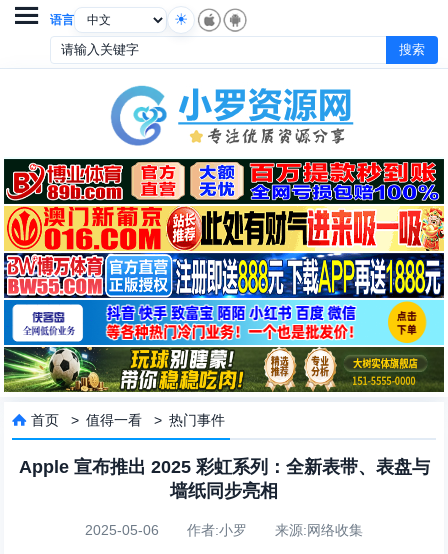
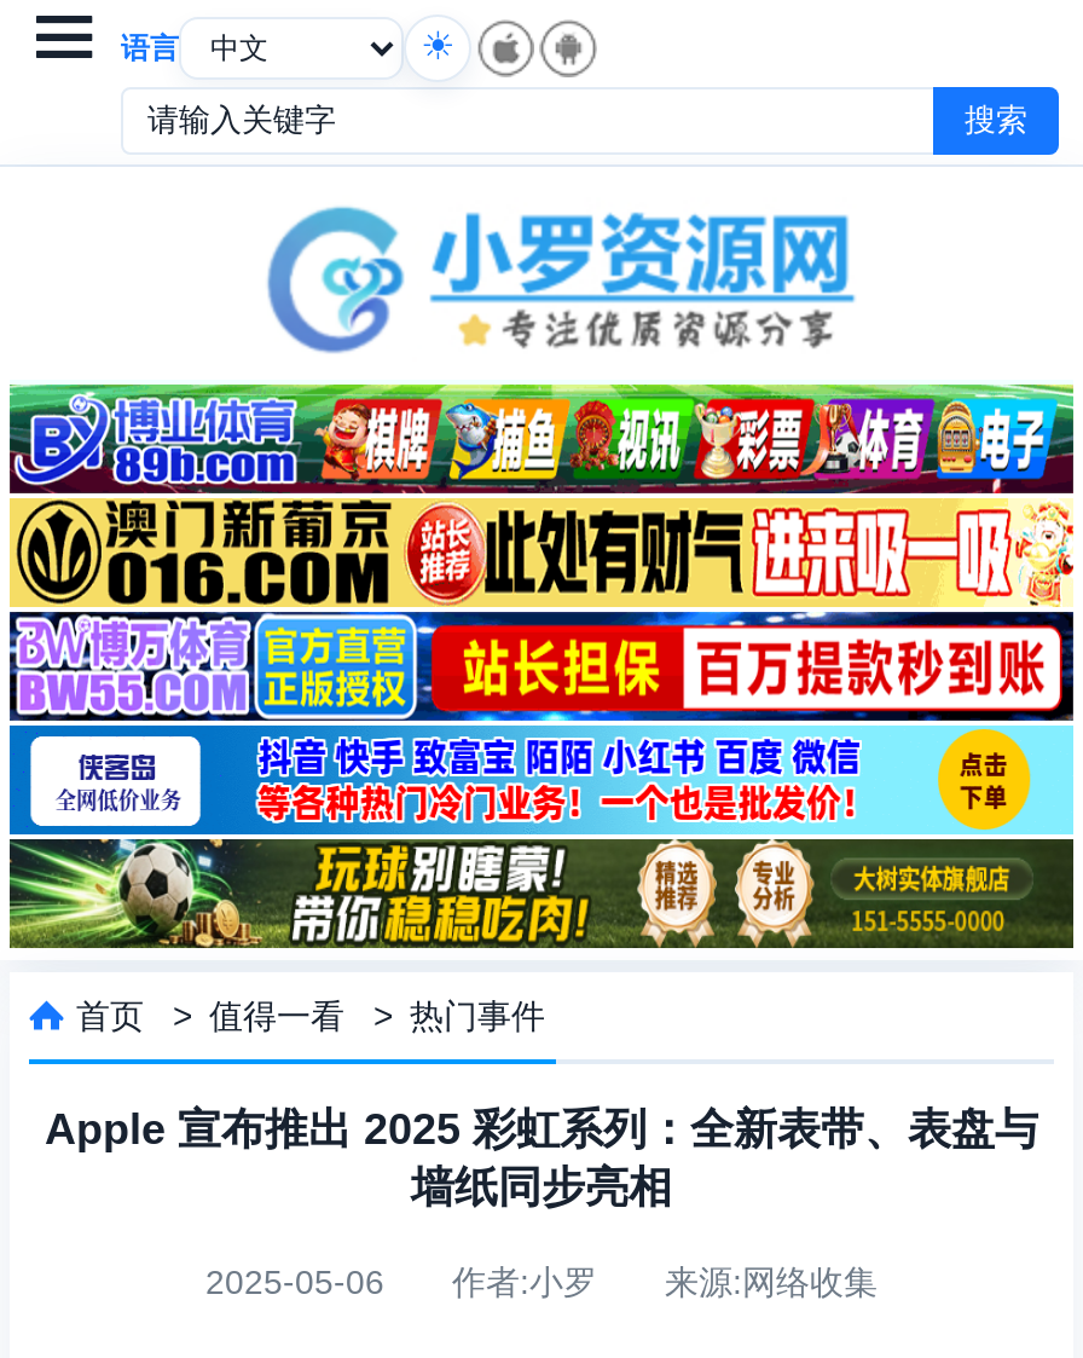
[3,158,445,295] [image] -> [7,382,1076,713] [image]

